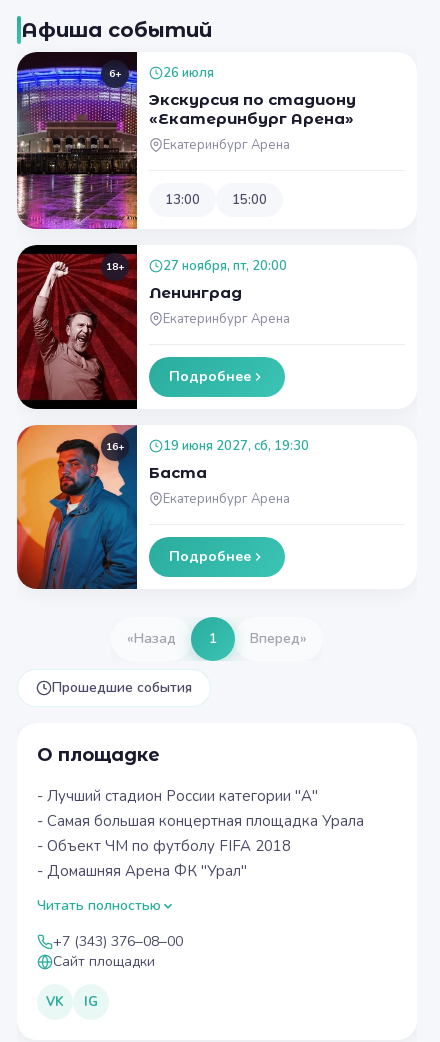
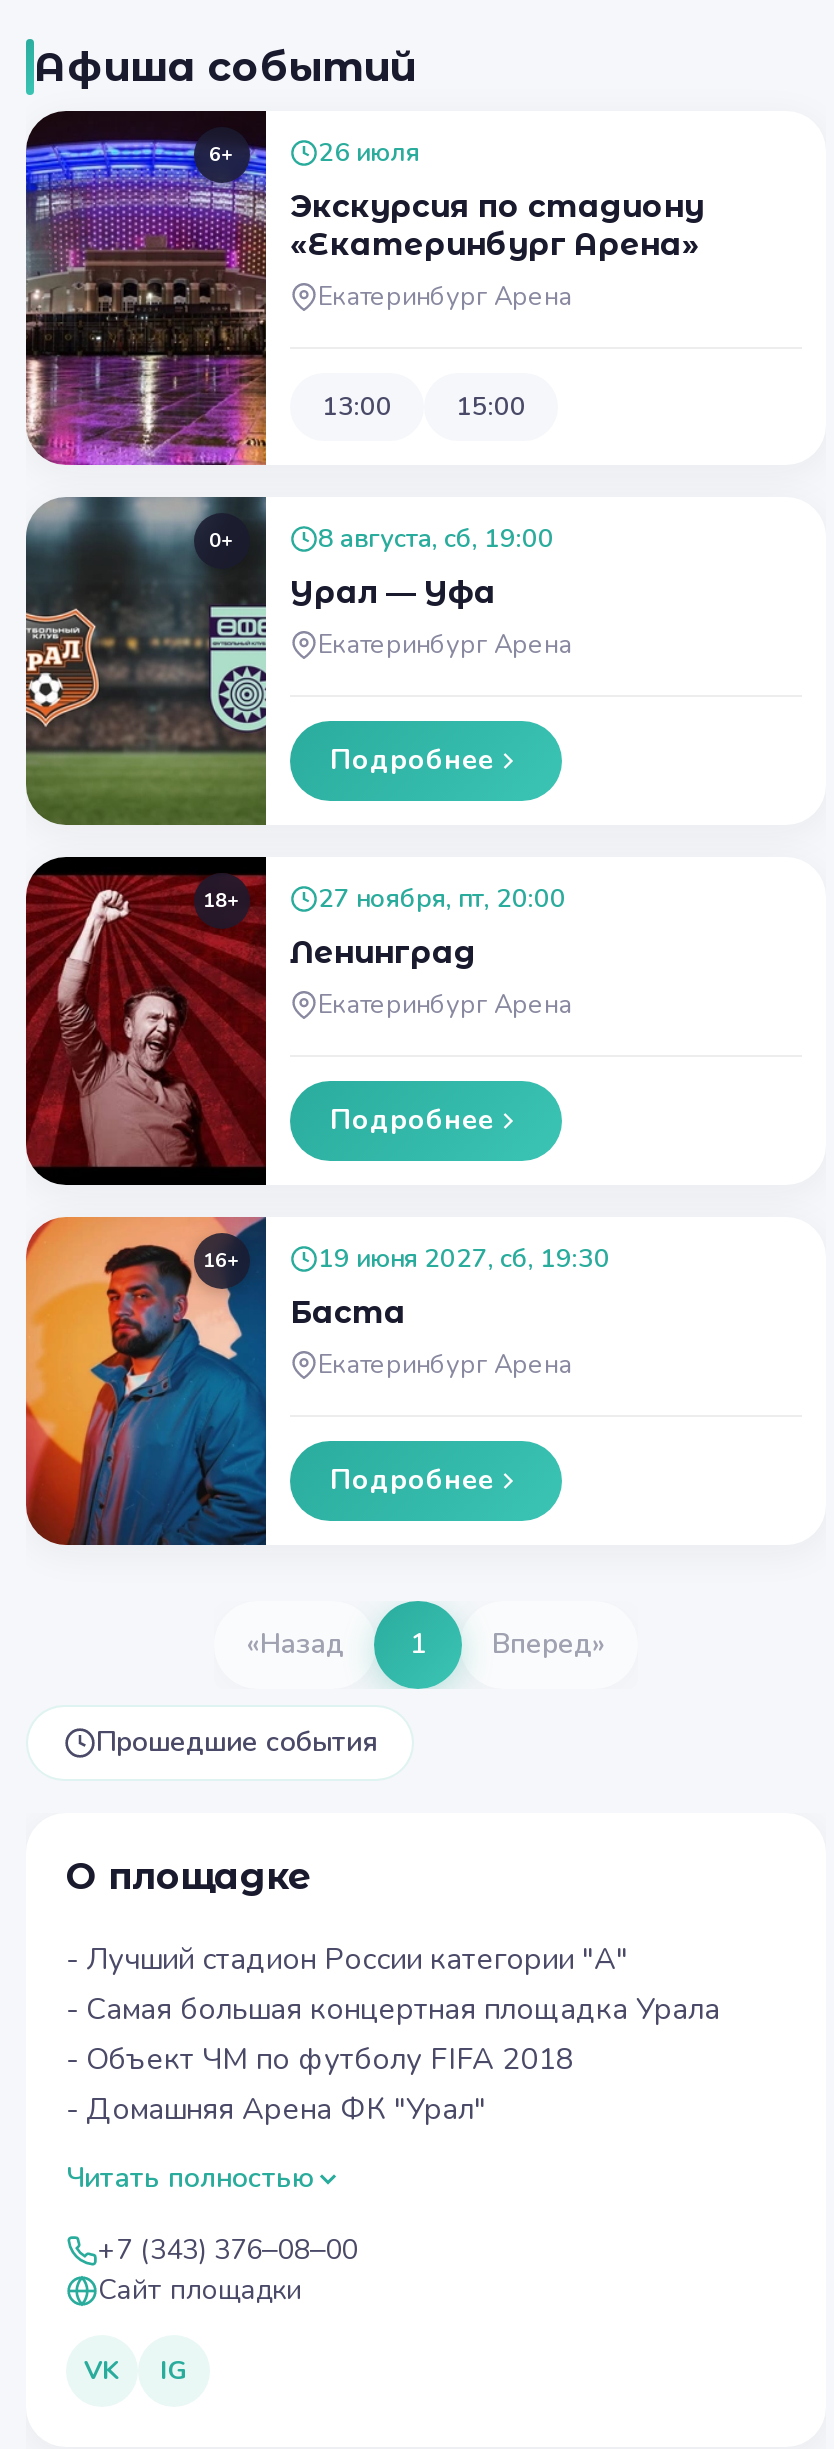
none -> [24,495,572,827] [image] | 0+ | 8 августа, сб, 19:00 | Урал — Уфа | Екатеринбург Арена | Подробнее

